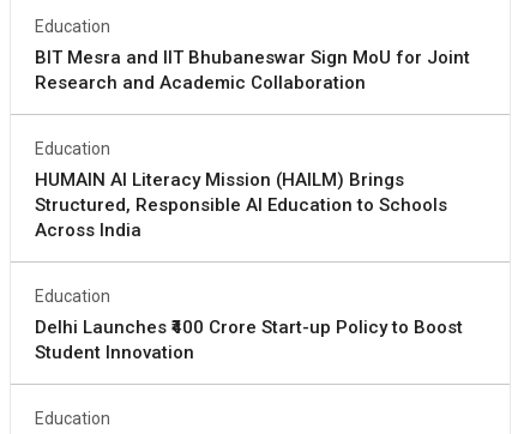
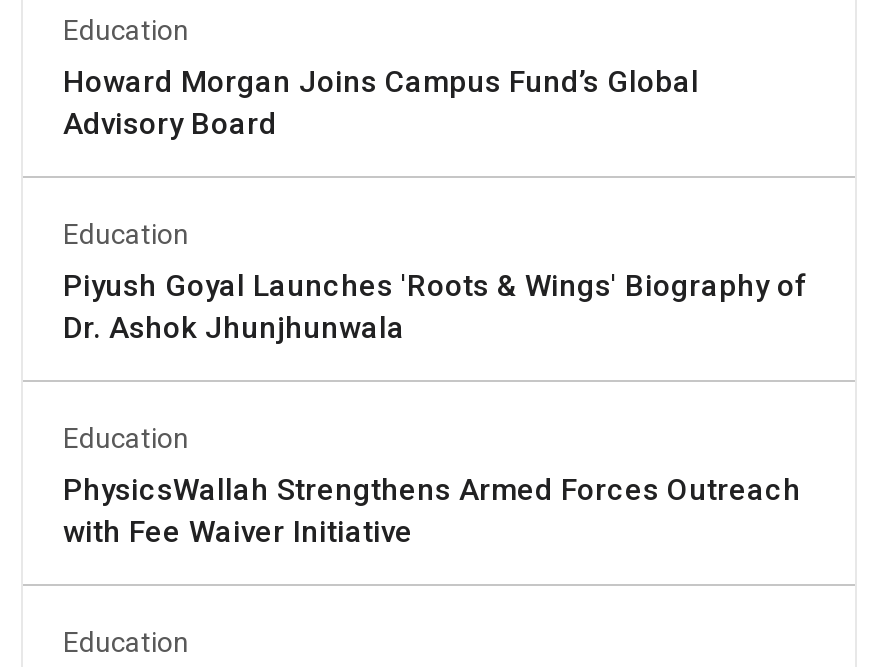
[35,47,470,93] BIT Mesra and IIT Bhubaneswar Sign MoU for Joint | Research and Academic Collaboration -> [63,64,699,142] Howard Morgan Joins Campus Fund’s Global | Advisory Board
[35,169,447,241] HUMAIN AI Literacy Mission (HAILM) Brings | Structured, Responsible AI Education to Schools | Across India -> [63,268,809,346] Piyush Goyal Launches 'Roots & Wings' Biography of | Dr. Ashok Jhunjhunwala
[35,316,463,363] Delhi Launches ₹400 Crore Start-up Policy to Boost | Student Innovation -> [63,472,801,550] PhysicsWallah Strengthens Armed Forces Outreach | with Fee Waiver Initiative

